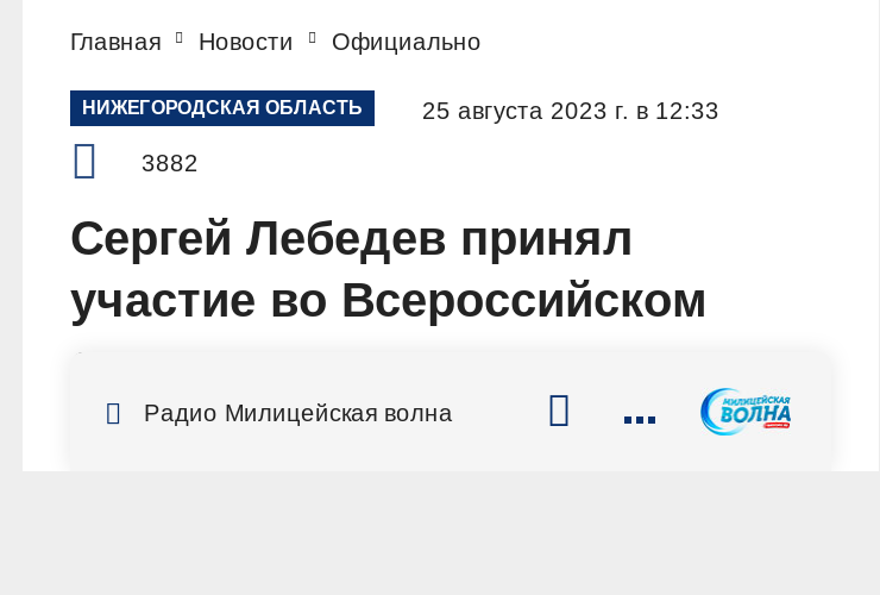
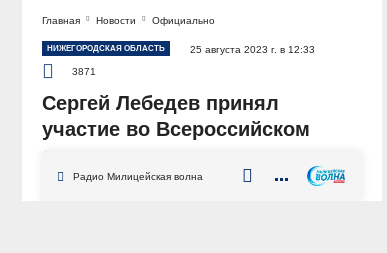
[142,149,199,175] 3882 -> [72,66,96,77] 3871

